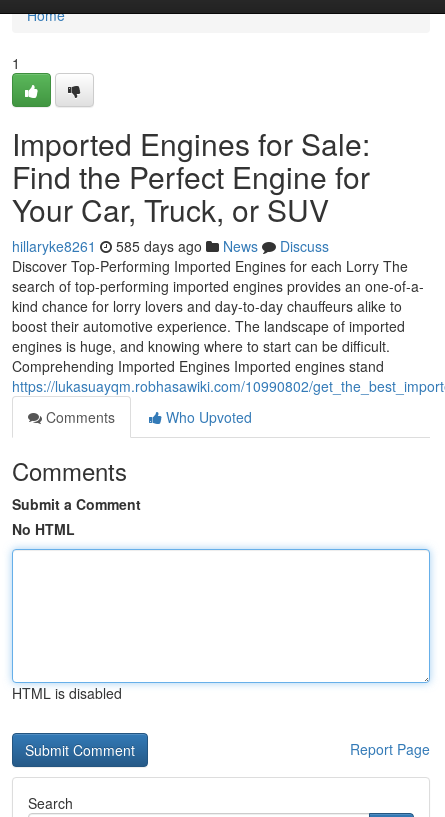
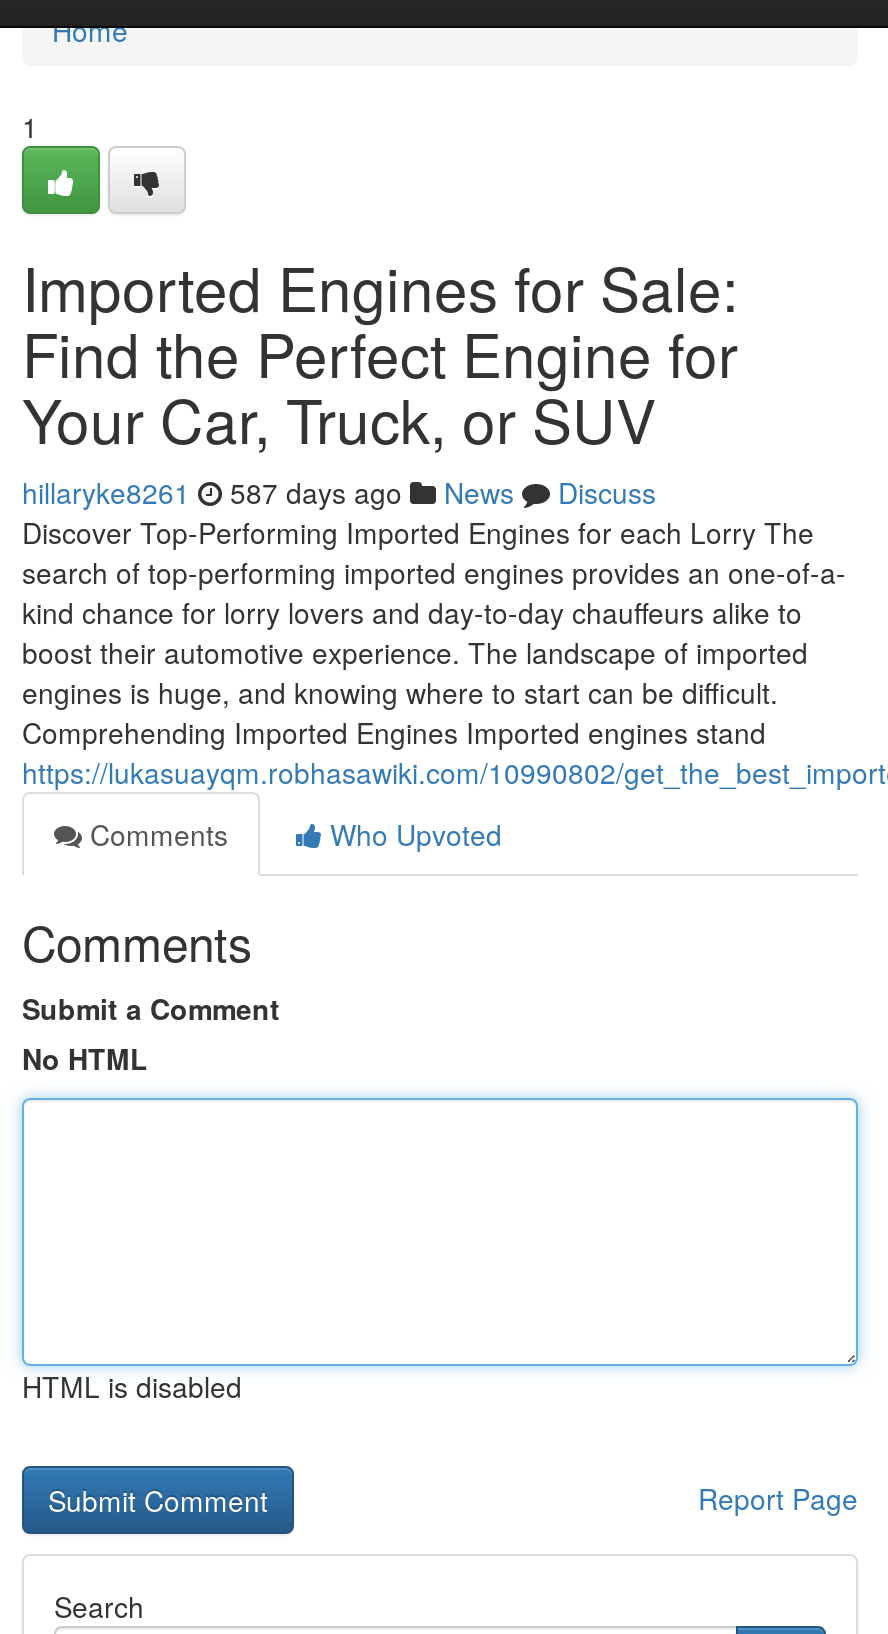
[12,236,329,256] hillaryke8261 585 days ago News Discuss -> [22,472,656,512] hillaryke8261 587 days ago News Discuss

